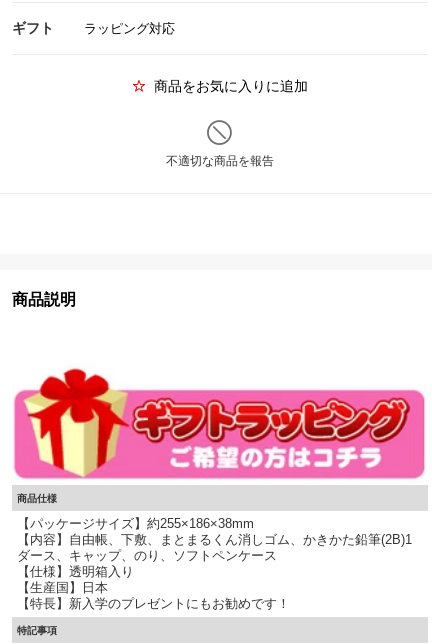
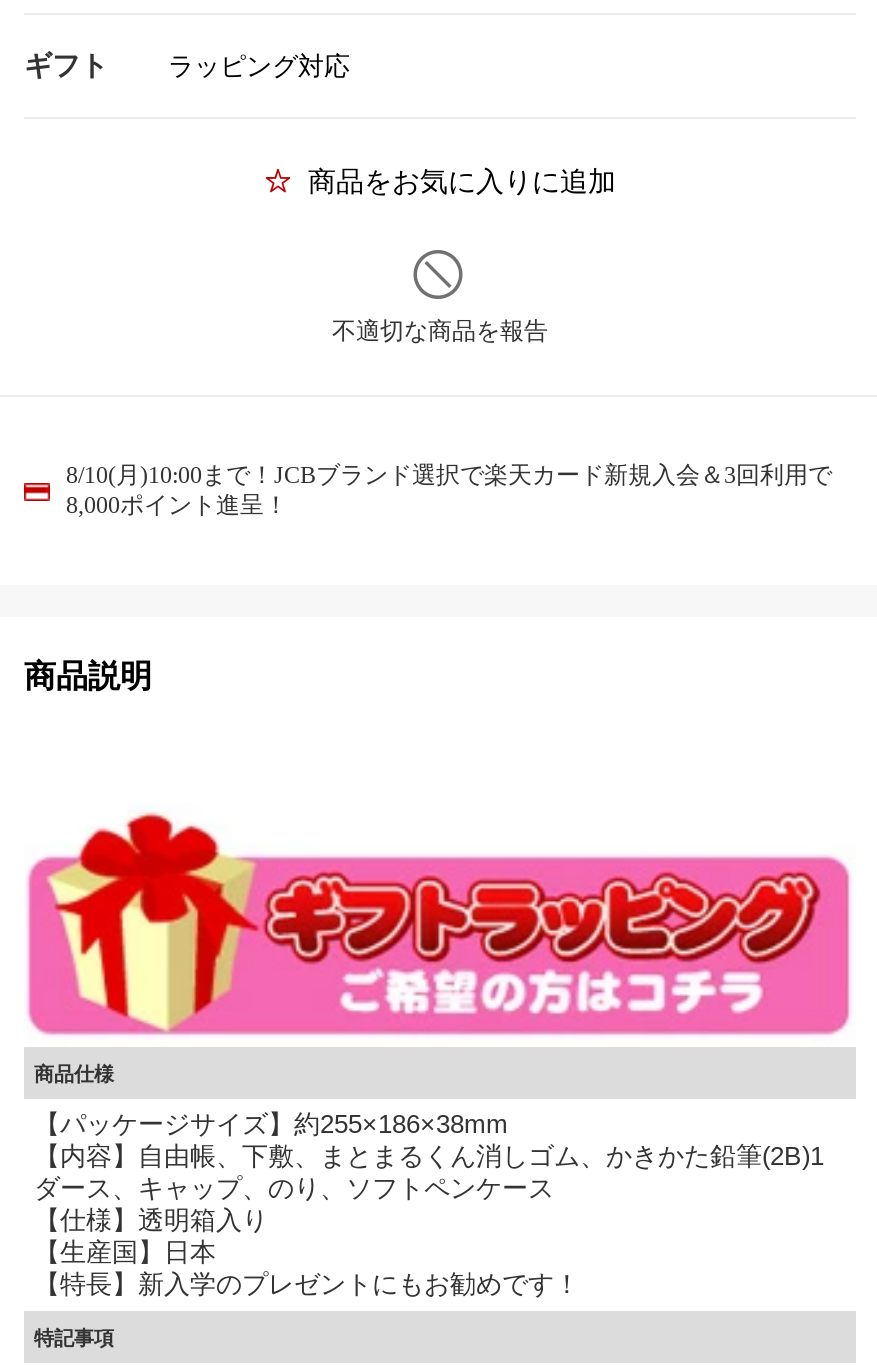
none -> [66,461,832,519] 8/10(月)10:00まで！JCBブランド選択で楽天カード新規入会＆3回利用で | 8,000ポイント進呈！

